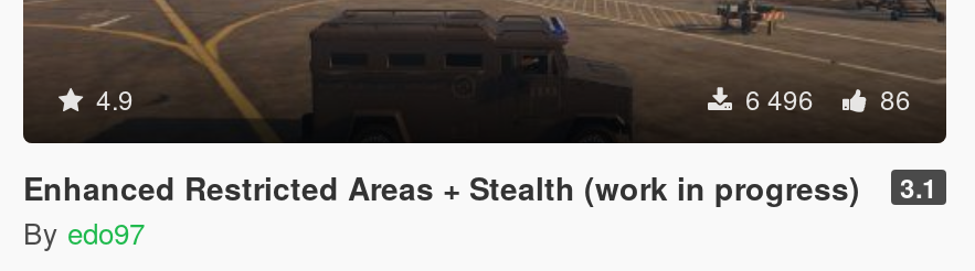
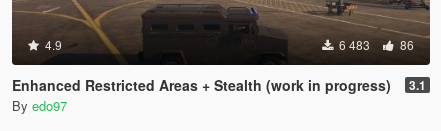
[739,78,911,116] 6 496 86 -> [336,36,414,53] 6 483 86

